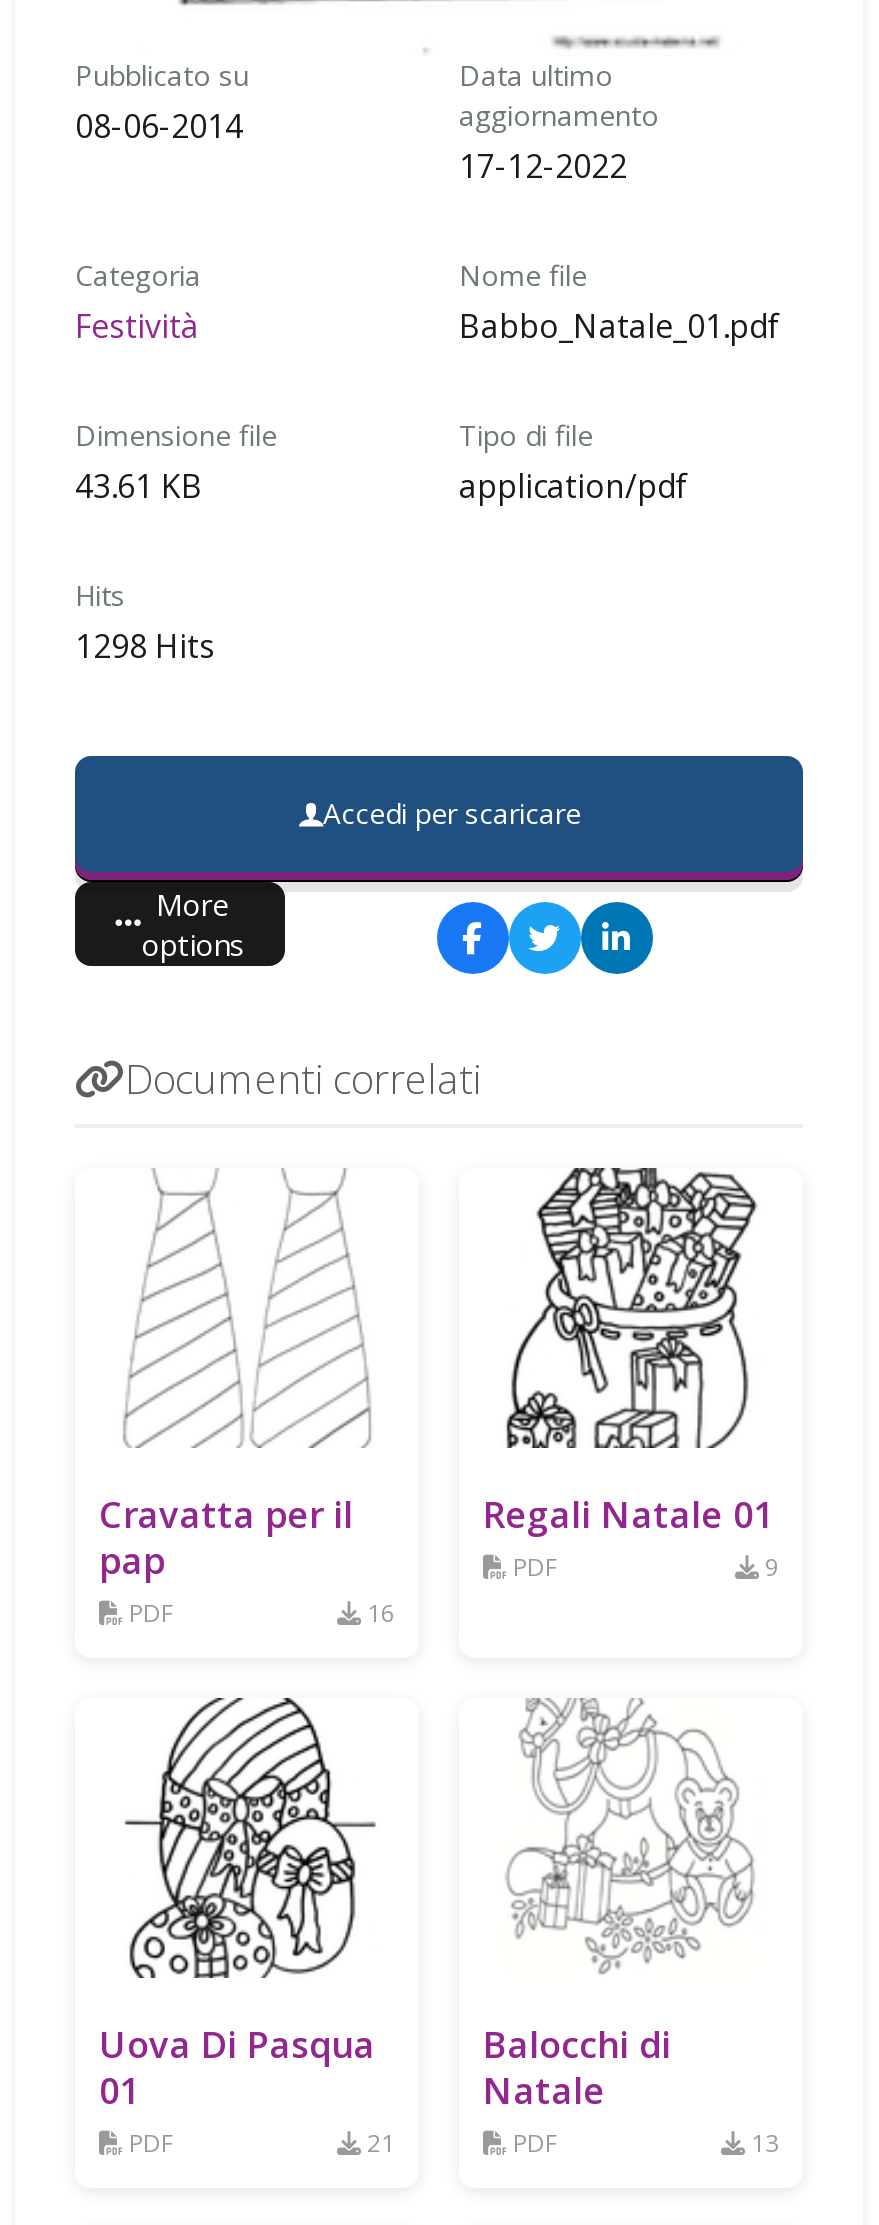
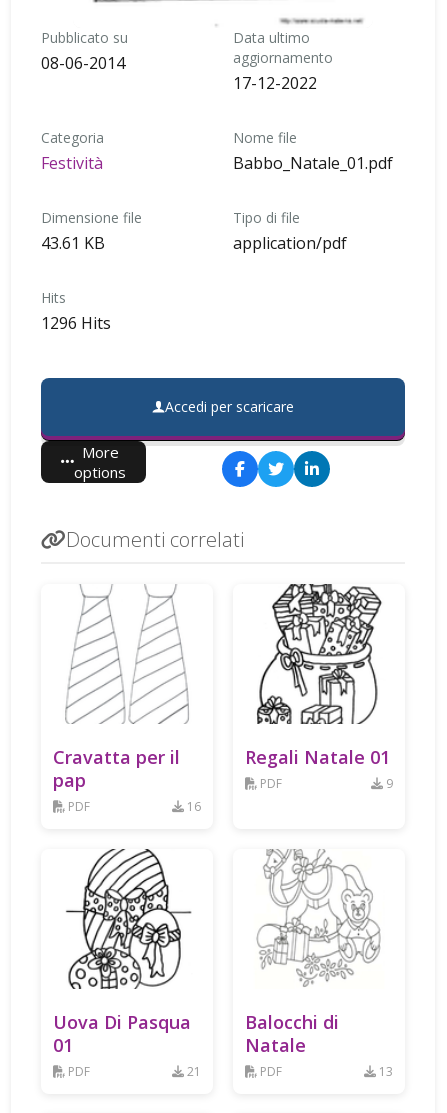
[75,624,215,668] 1298 Hits -> [41,312,111,334] 1296 Hits

